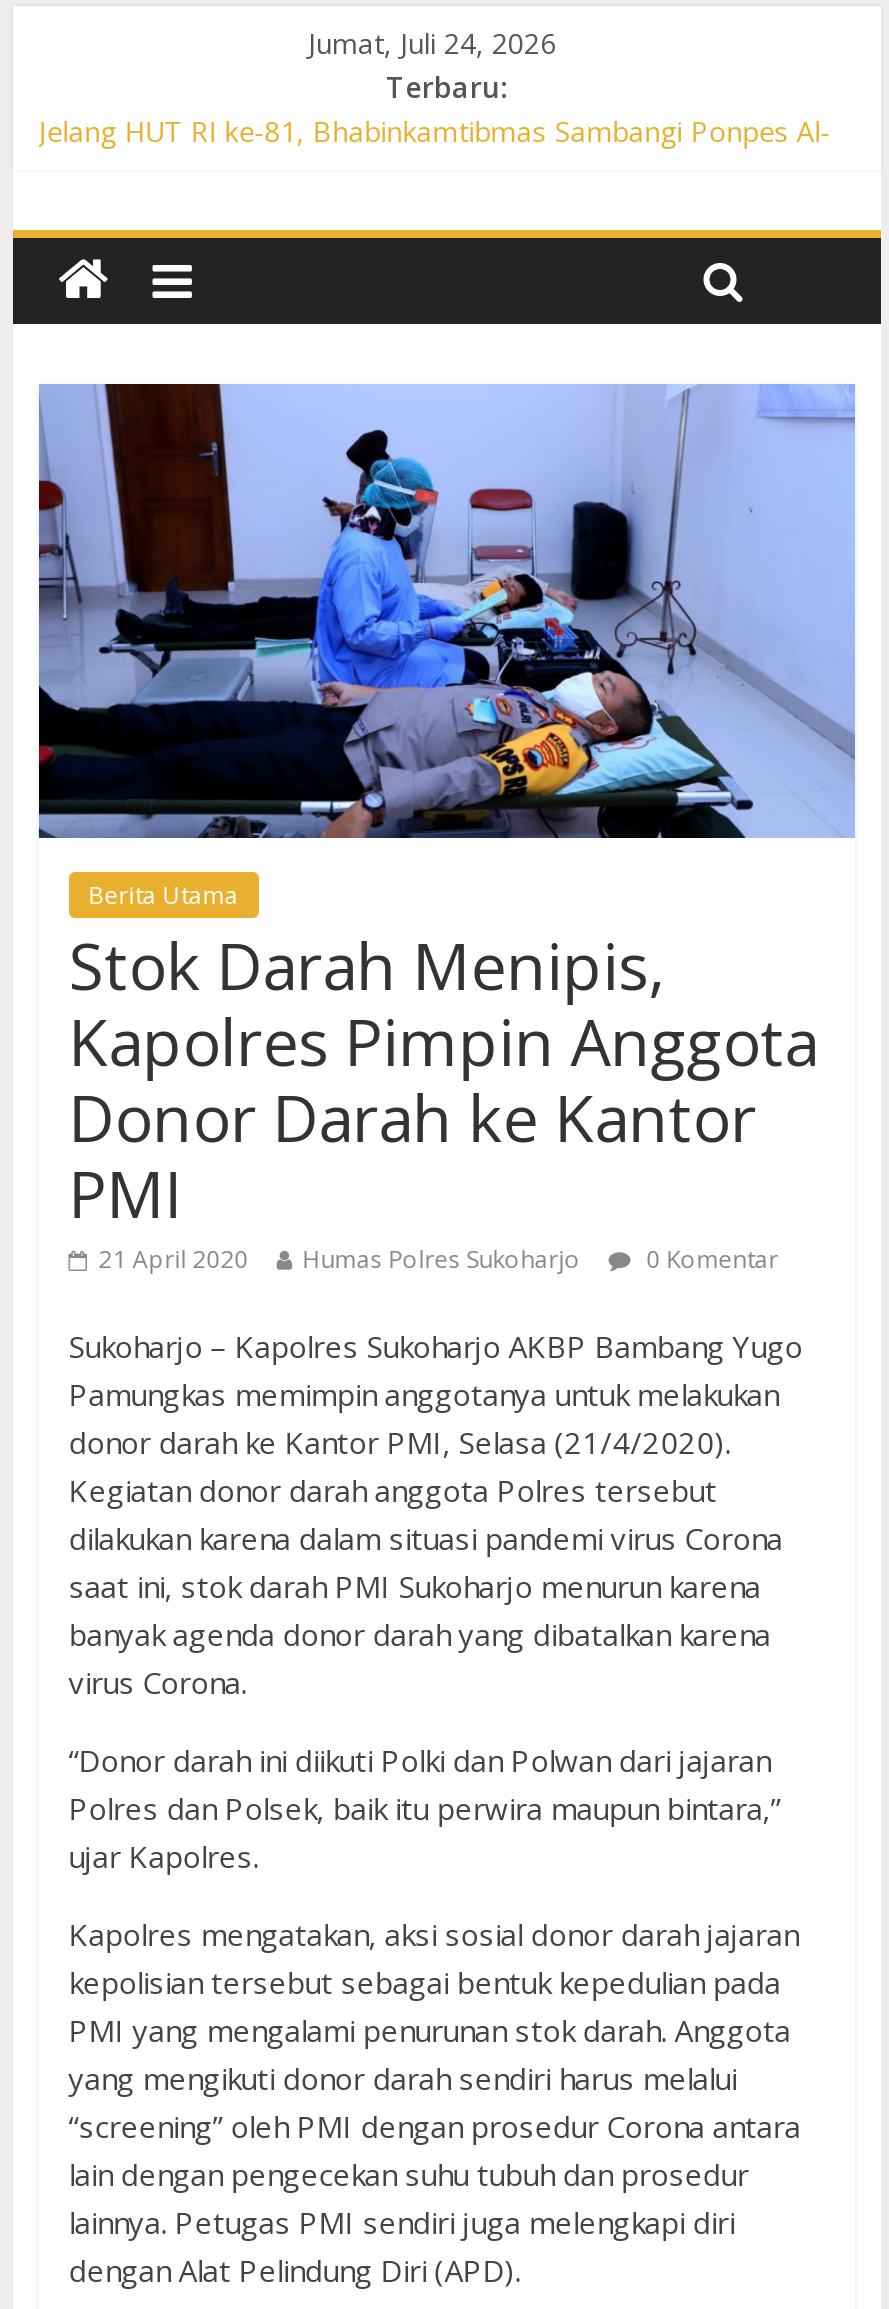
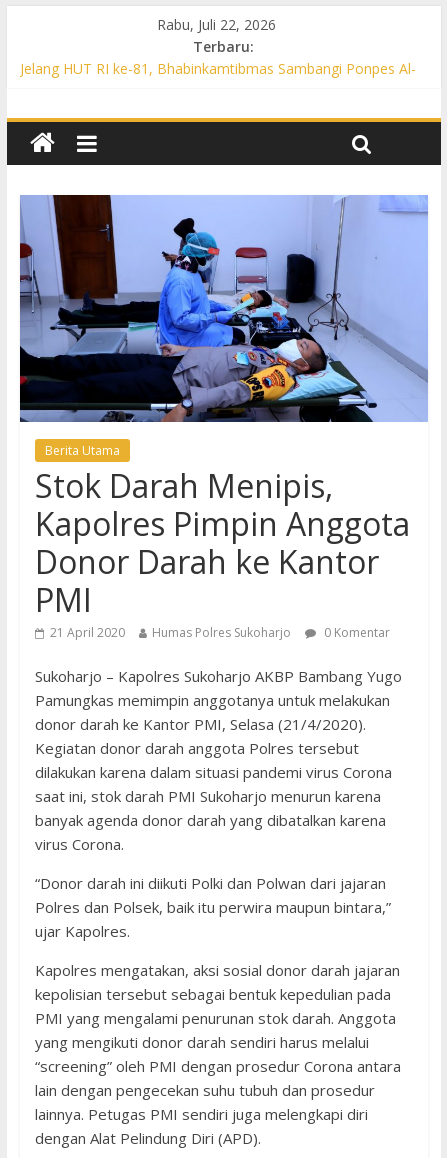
[308,24,556,62] Jumat, Juli 24, 2026 -> [157,15,276,34] Rabu, Juli 22, 2026

